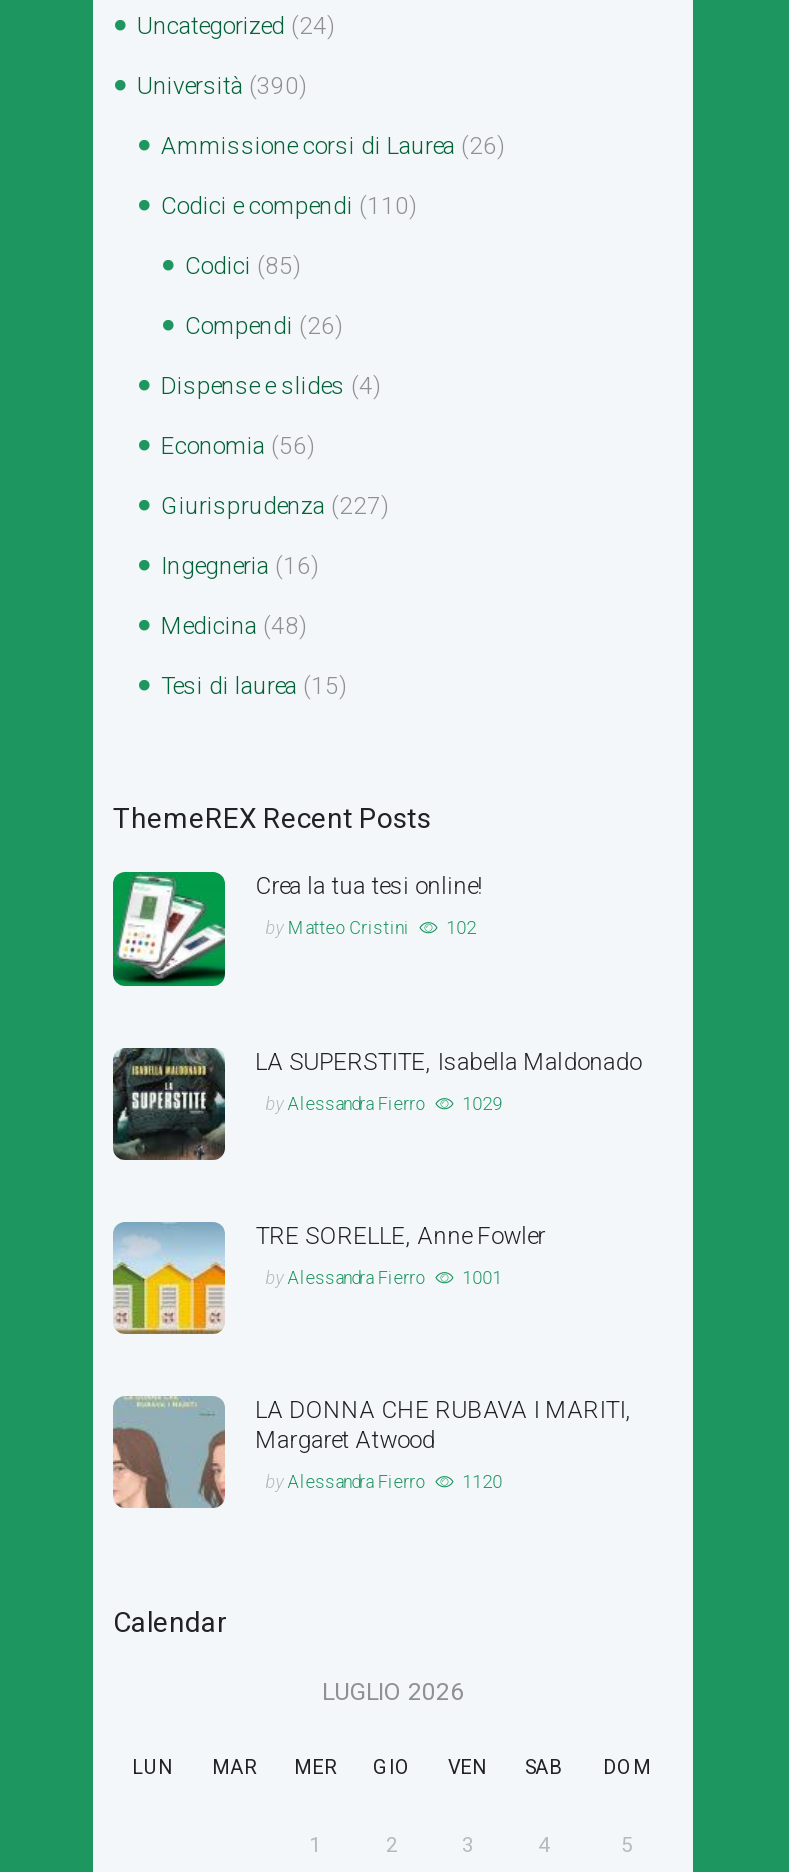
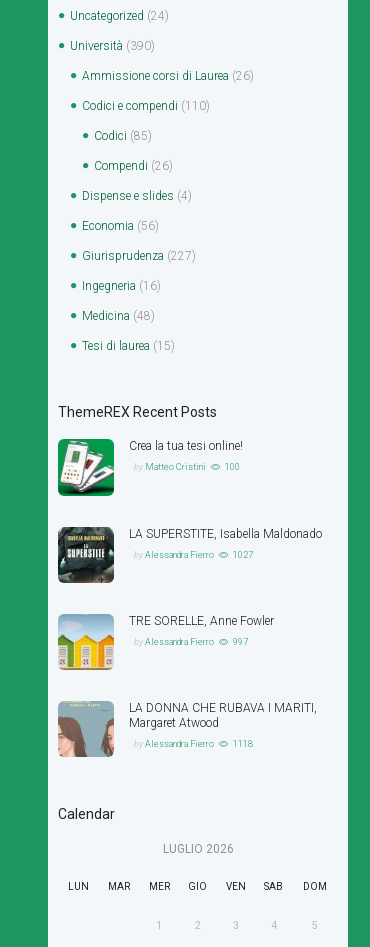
[265,919,477,939] by Matteo Cristini 102 -> [134,462,240,472] by Matteo Cristini 100
[265,1093,503,1113] by Alessandra Fierro 1029 -> [134,550,253,560] by Alessandra Fierro 1027
[265,1268,503,1288] by Alessandra Fierro 1001 -> [134,637,248,647] by Alessandra Fierro 997
[265,1472,503,1492] by Alessandra Fierro 1120 -> [134,739,253,749] by Alessandra Fierro 1118

